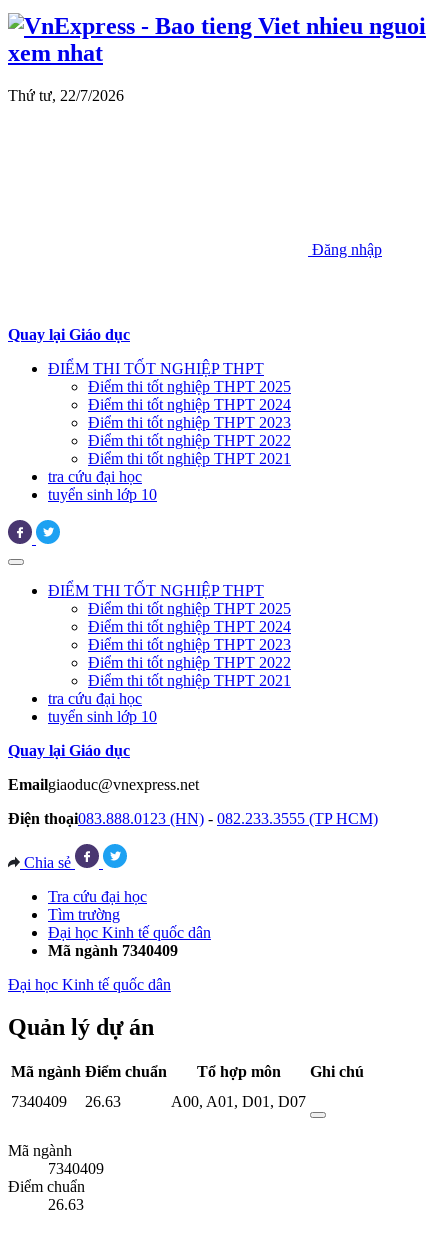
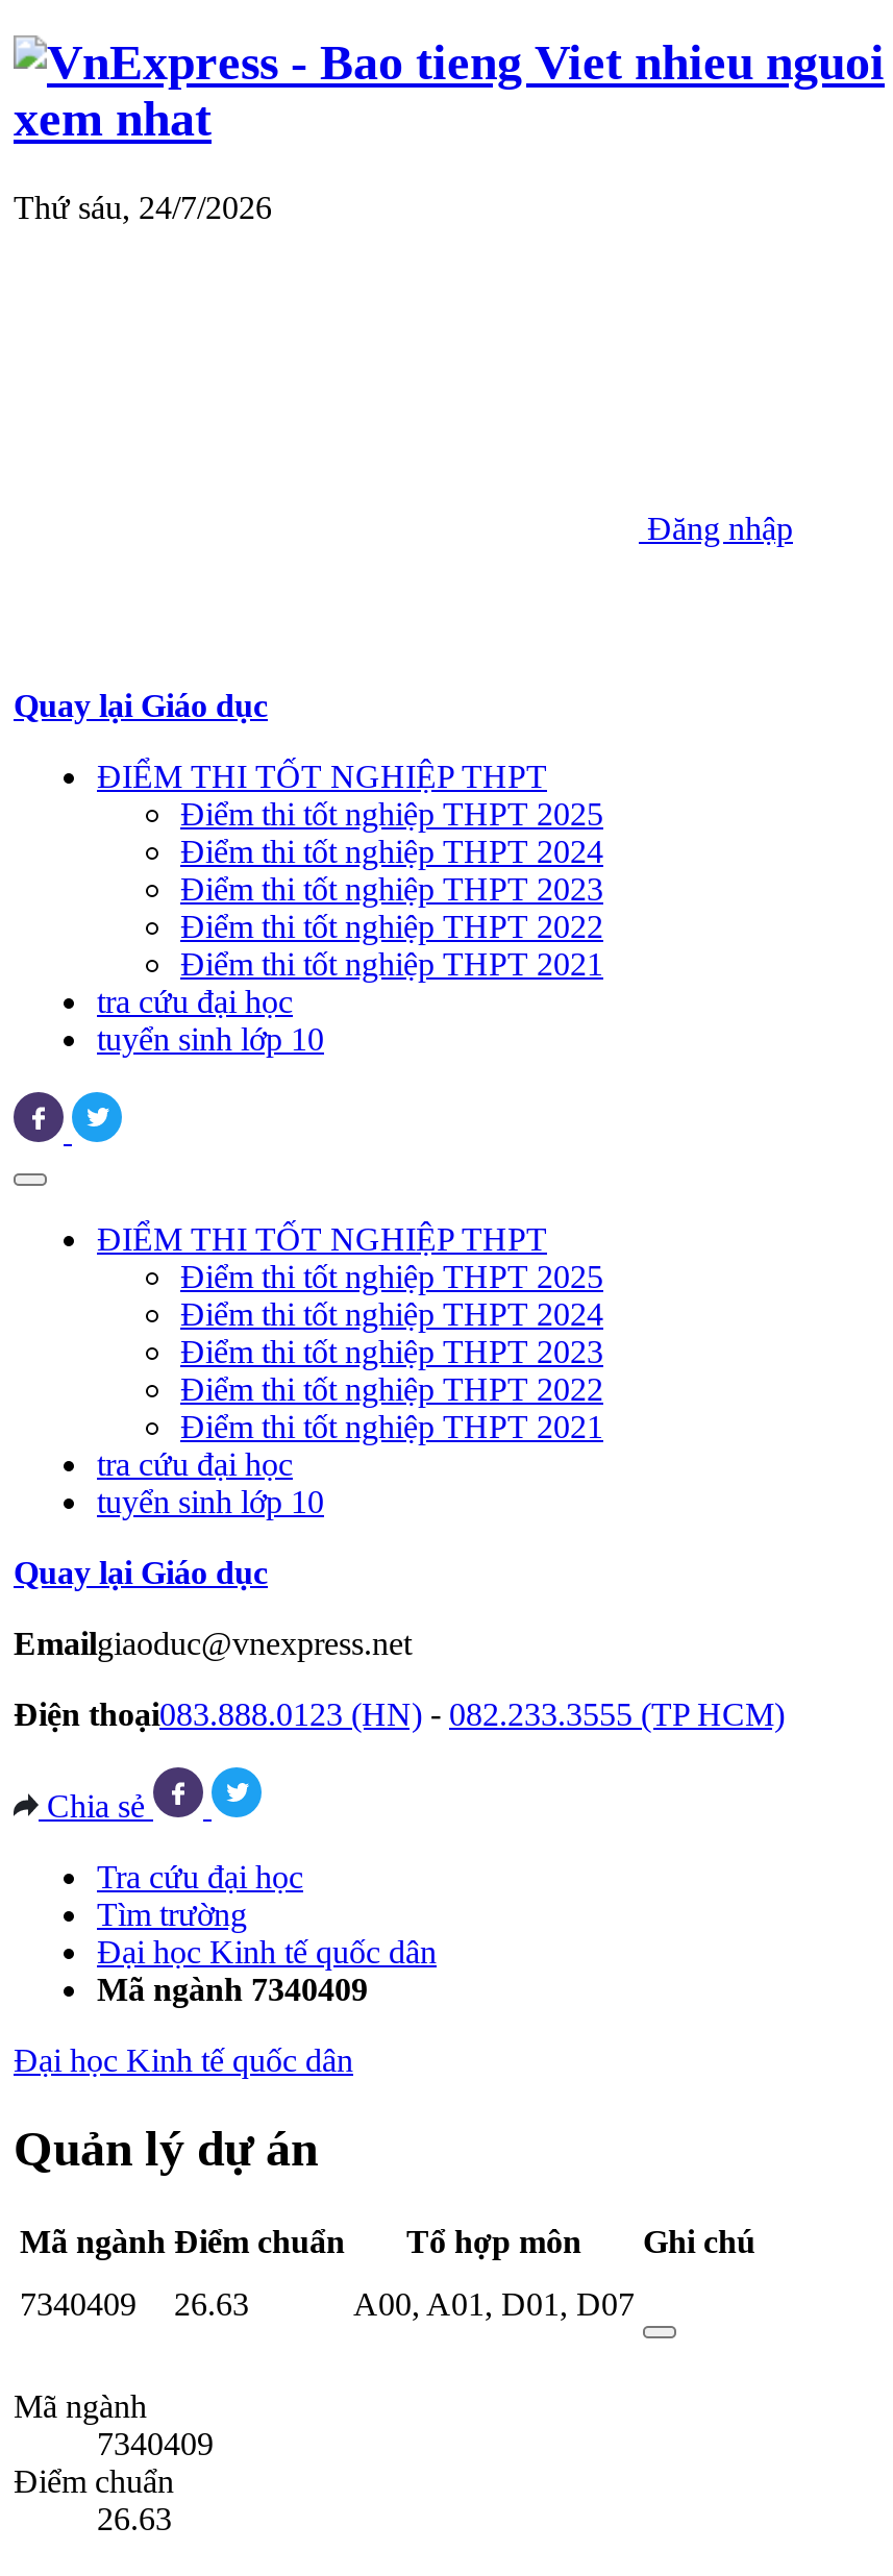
[8,87,124,104] Thứ tư, 22/7/2026 -> [14,189,272,225] Thứ sáu, 24/7/2026

